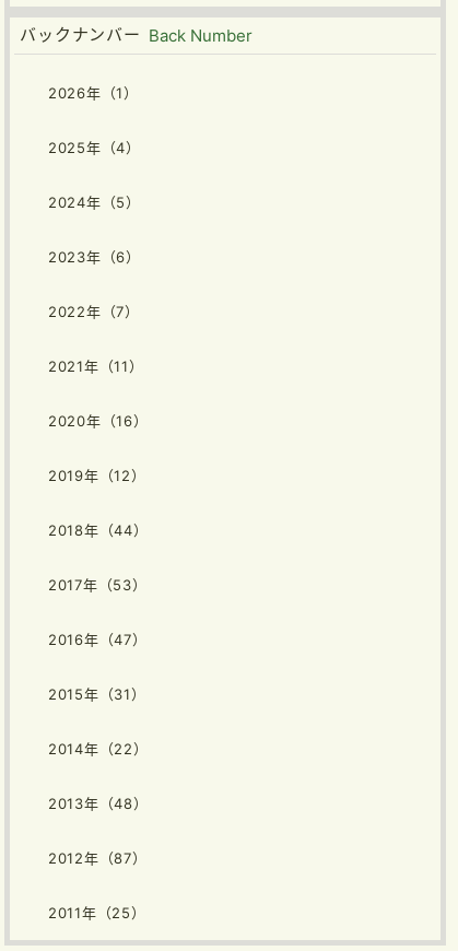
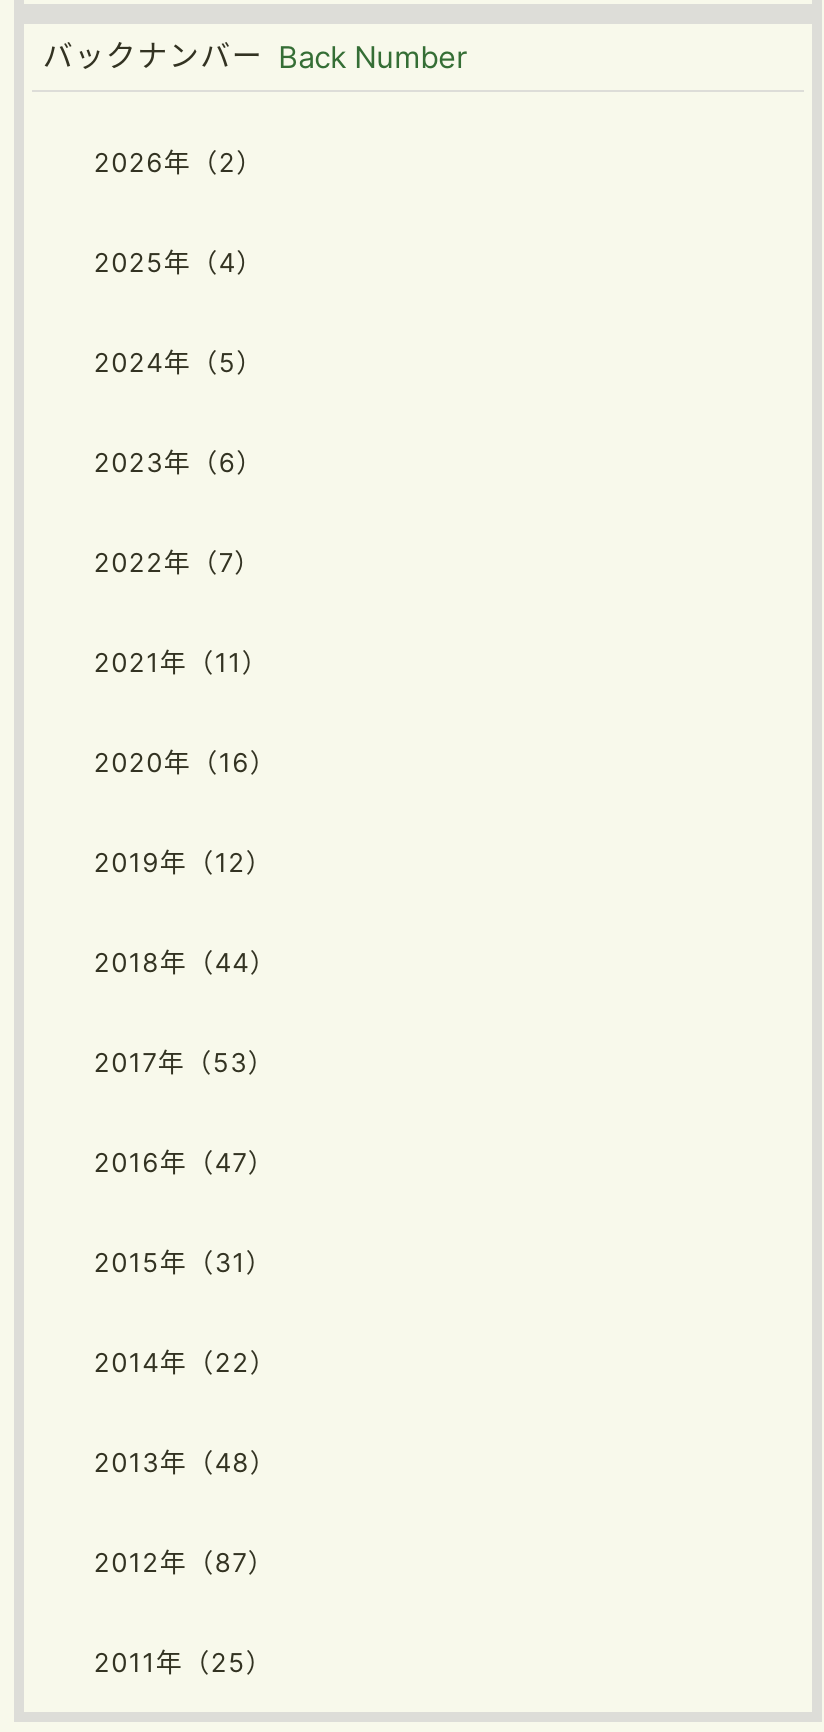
[48,84,139,102] 2026年（1） -> [94,146,264,178] 2026年（2）

